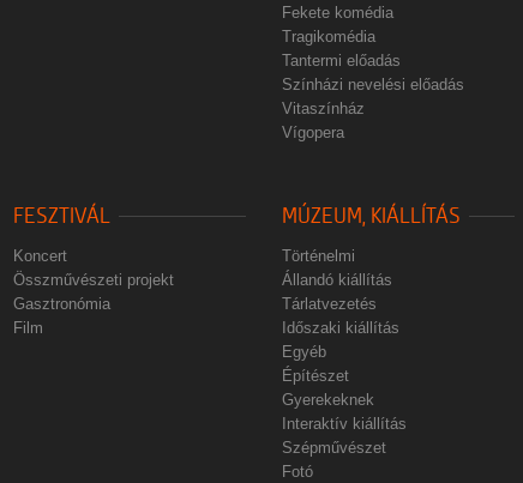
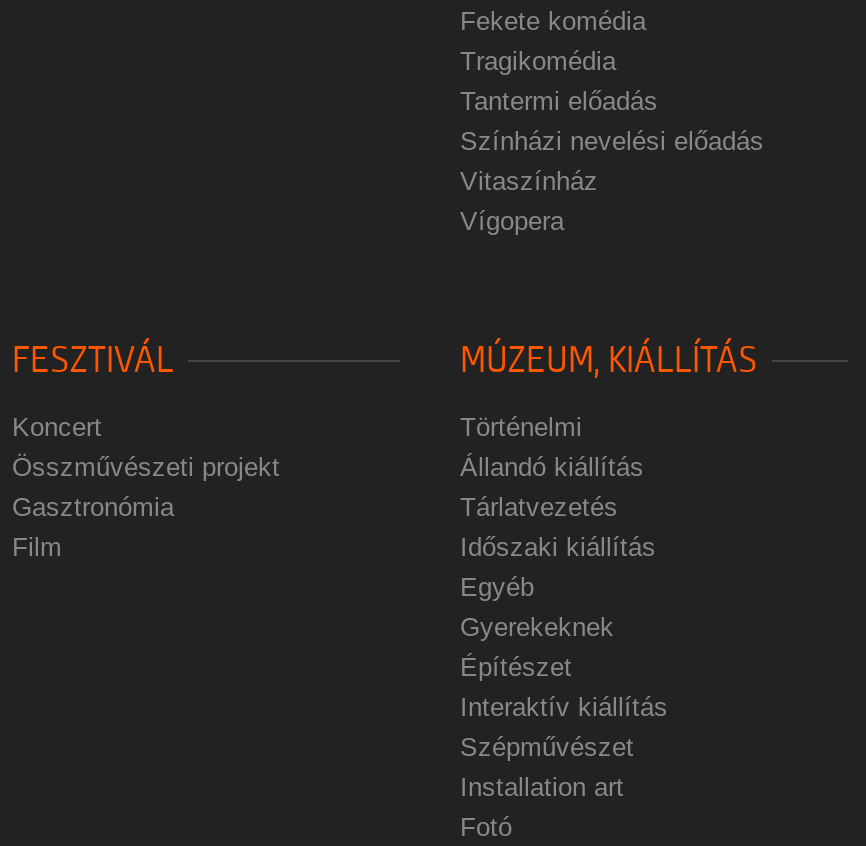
moved [282,390,374,408] -> [460,612,614,642]: Gyerekeknek
none -> [460,772,624,802] Installation art

